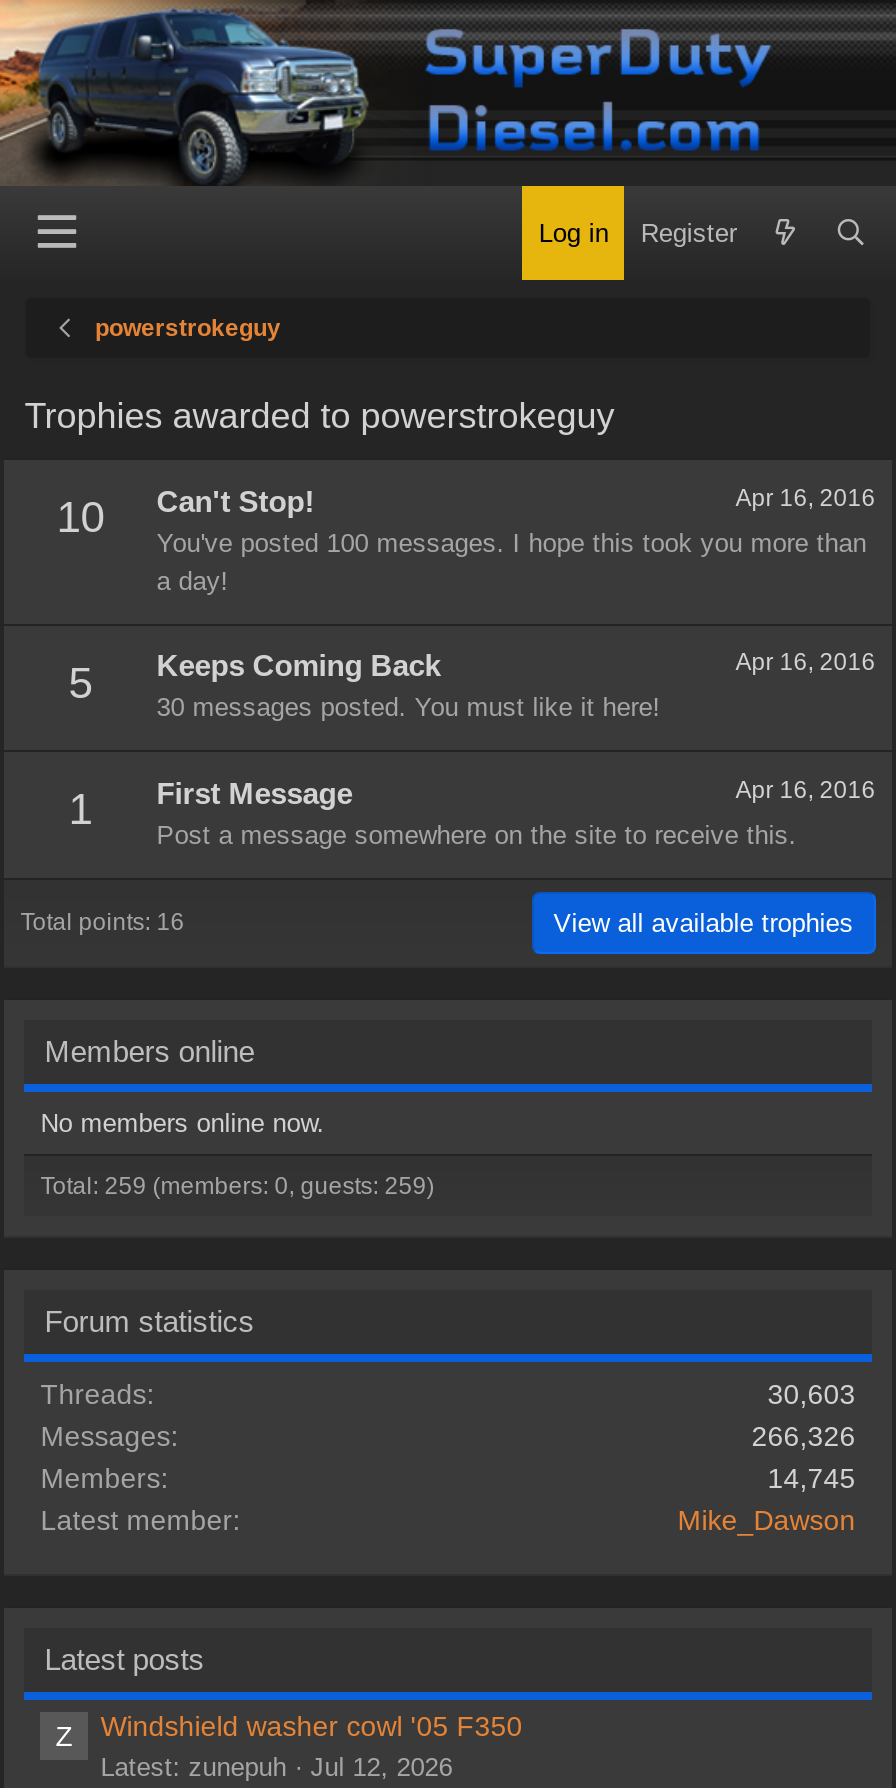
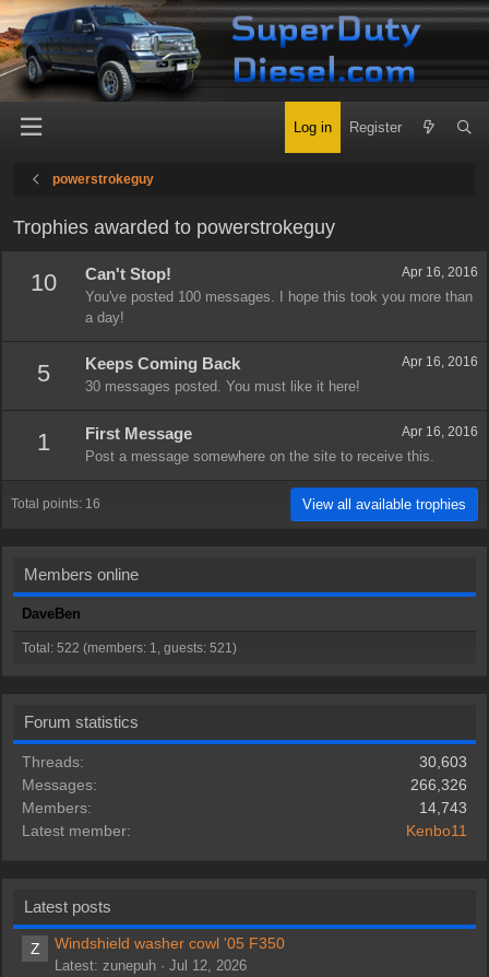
[40,1108,324,1138] No members online now. -> [22,605,81,622] DaveBen
[40,1172,434,1200] Total: 259 (members: 0, guests: 259) -> [22,640,237,655] Total: 522 (members: 1, guests: 521)
[768,1462,856,1494] 14,745 -> [419,799,467,816] 14,743
[678,1504,856,1536] Mike_Dawson -> [406,822,467,839] Kenbo11

